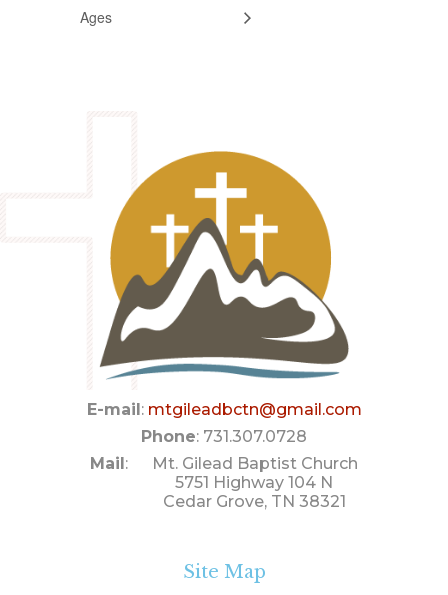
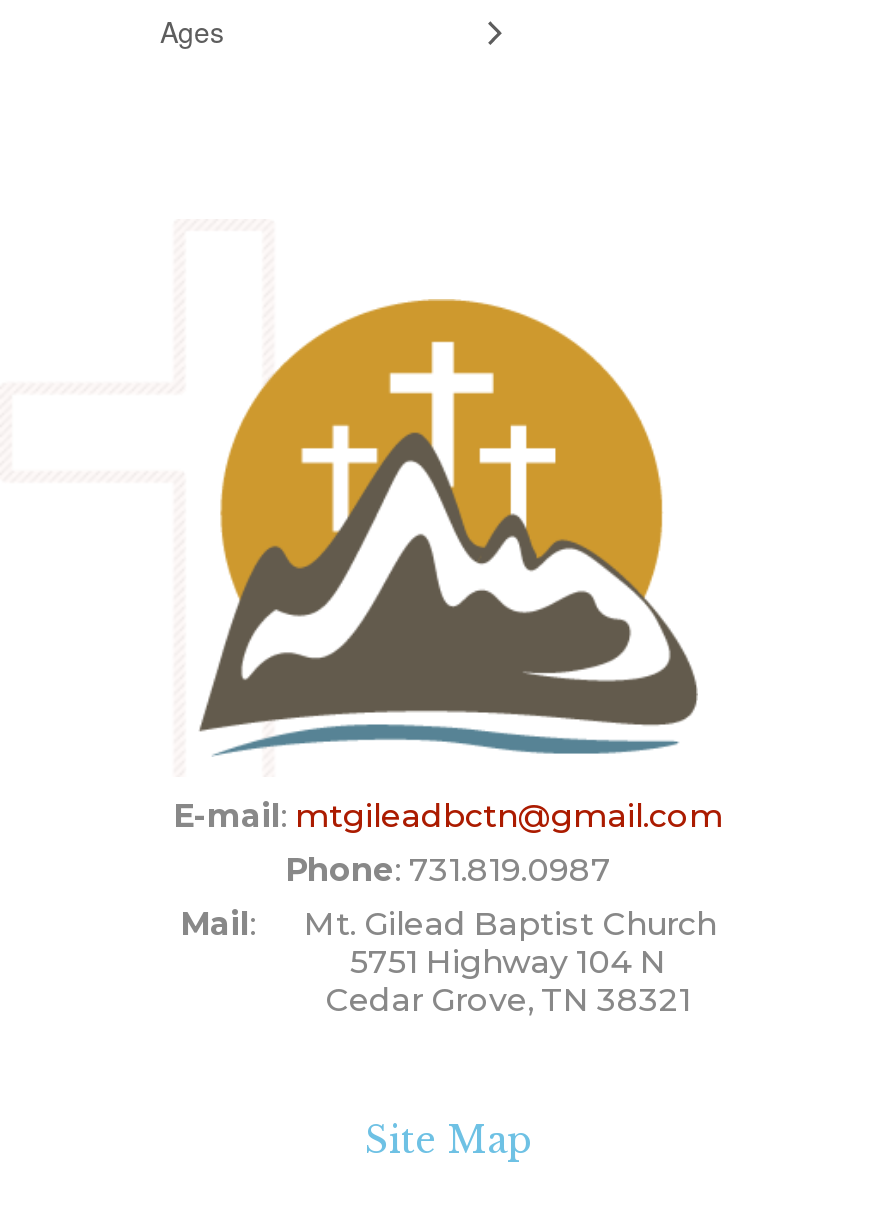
[141,427,307,446] Phone: 731.307.0728 -> [285,852,611,890] Phone: 731.819.0987

